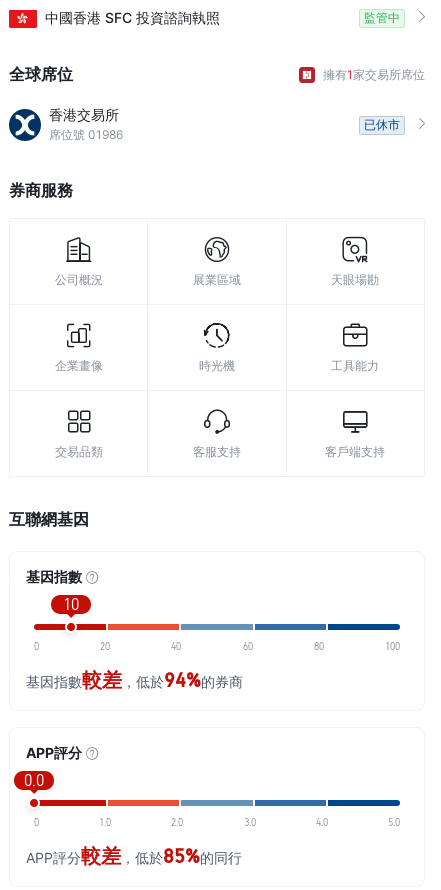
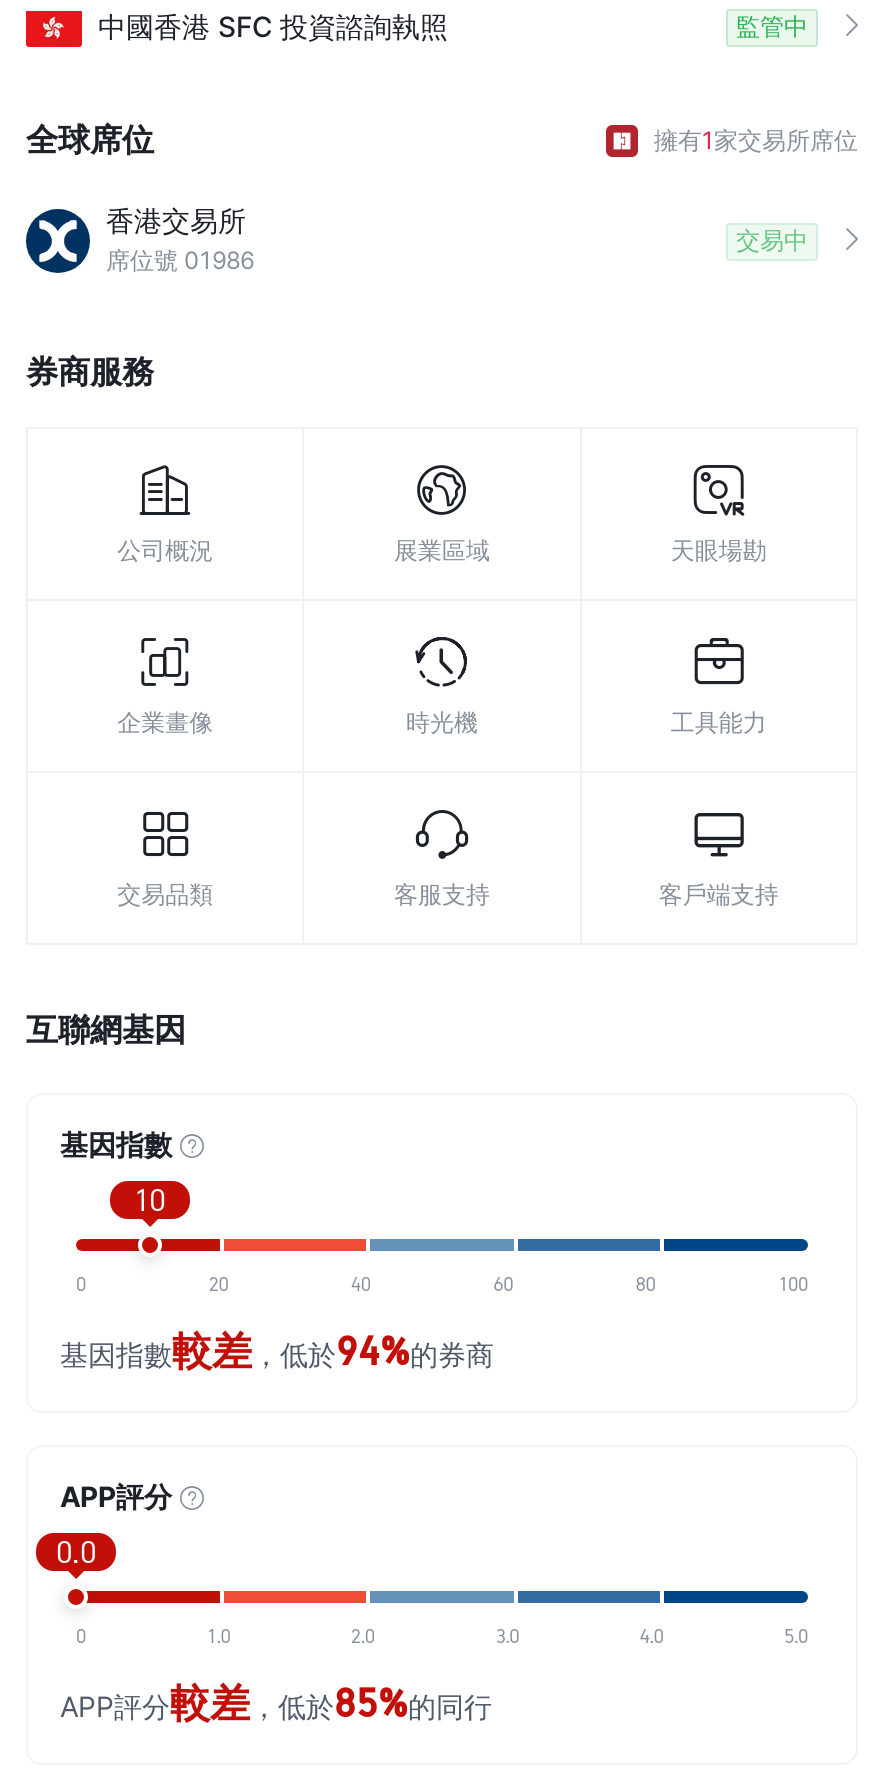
[364,116,400,131] 已休市 -> [736,224,808,254] 交易中

